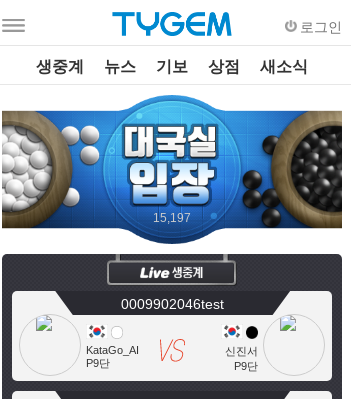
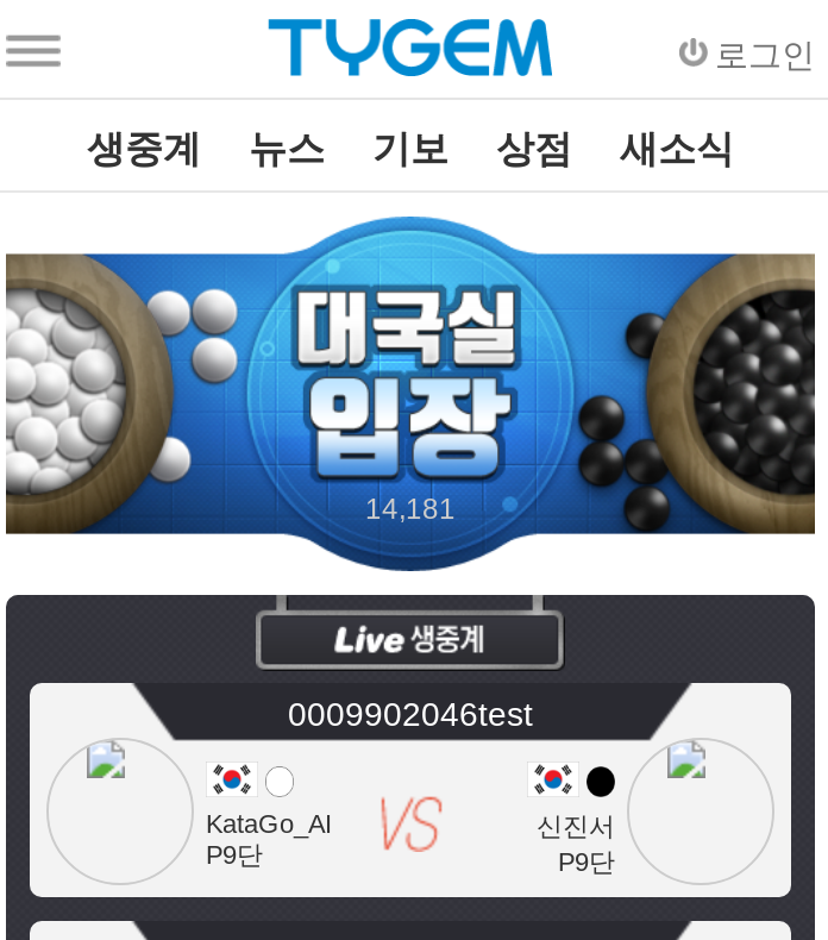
[153,211,191,225] 15,197 -> [365,493,456,526] 14,181

